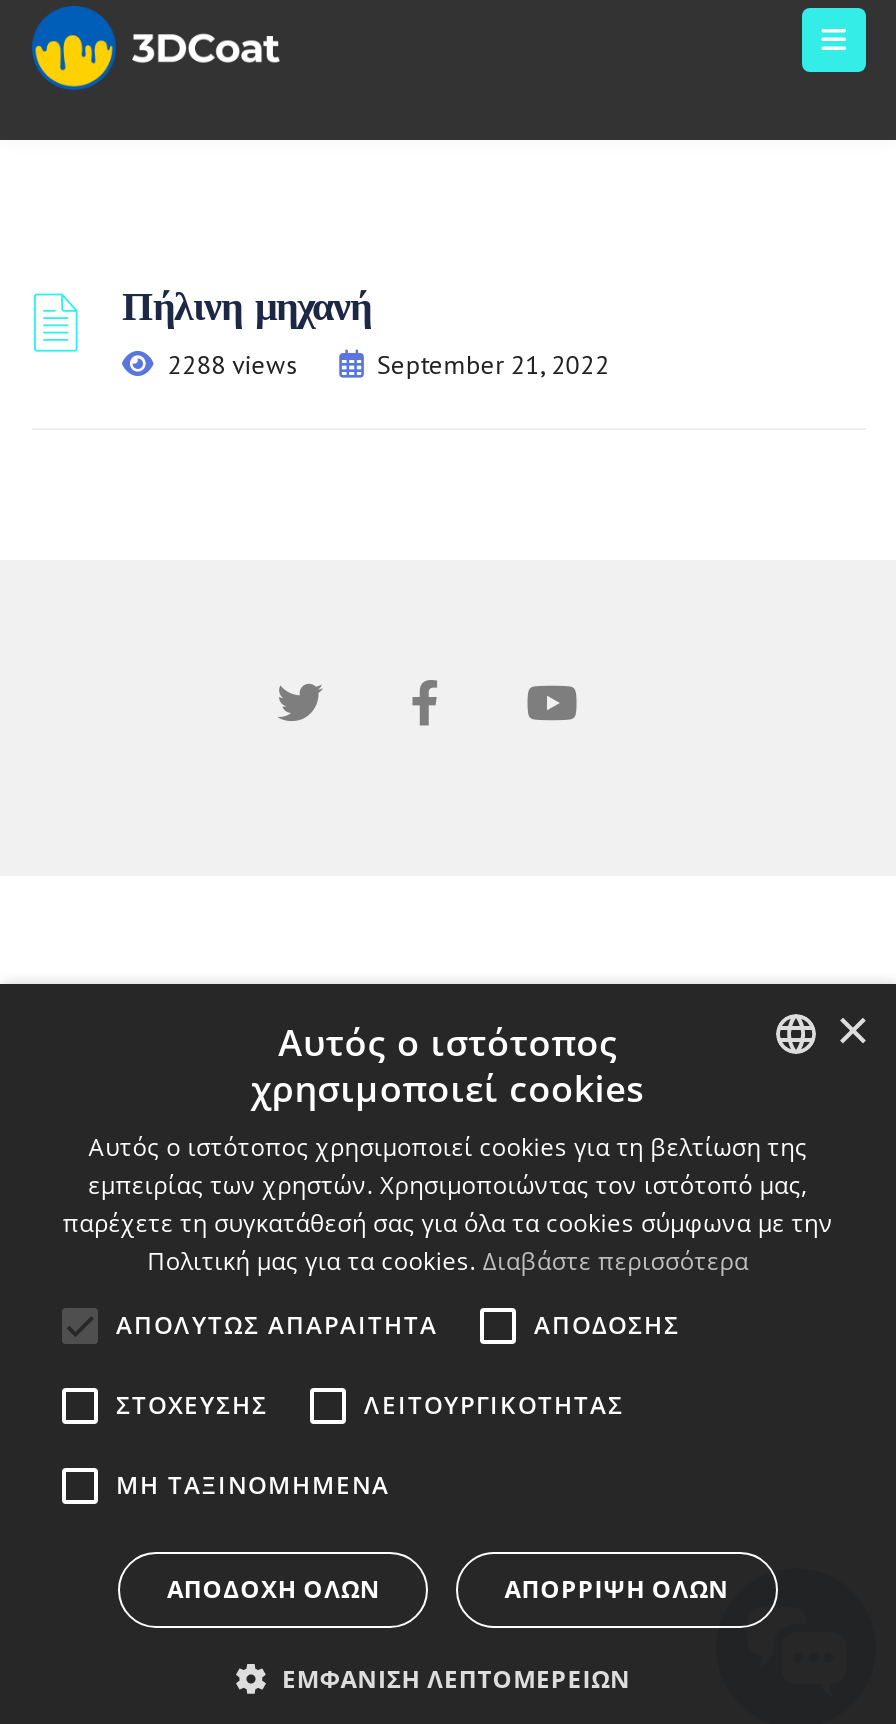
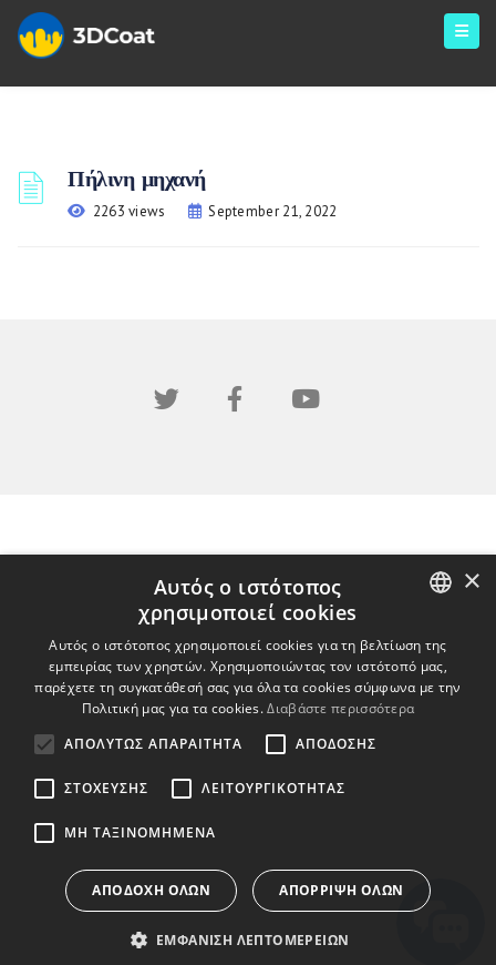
[167,348,299,382] 2288 views -> [93,202,166,221] 2263 views

